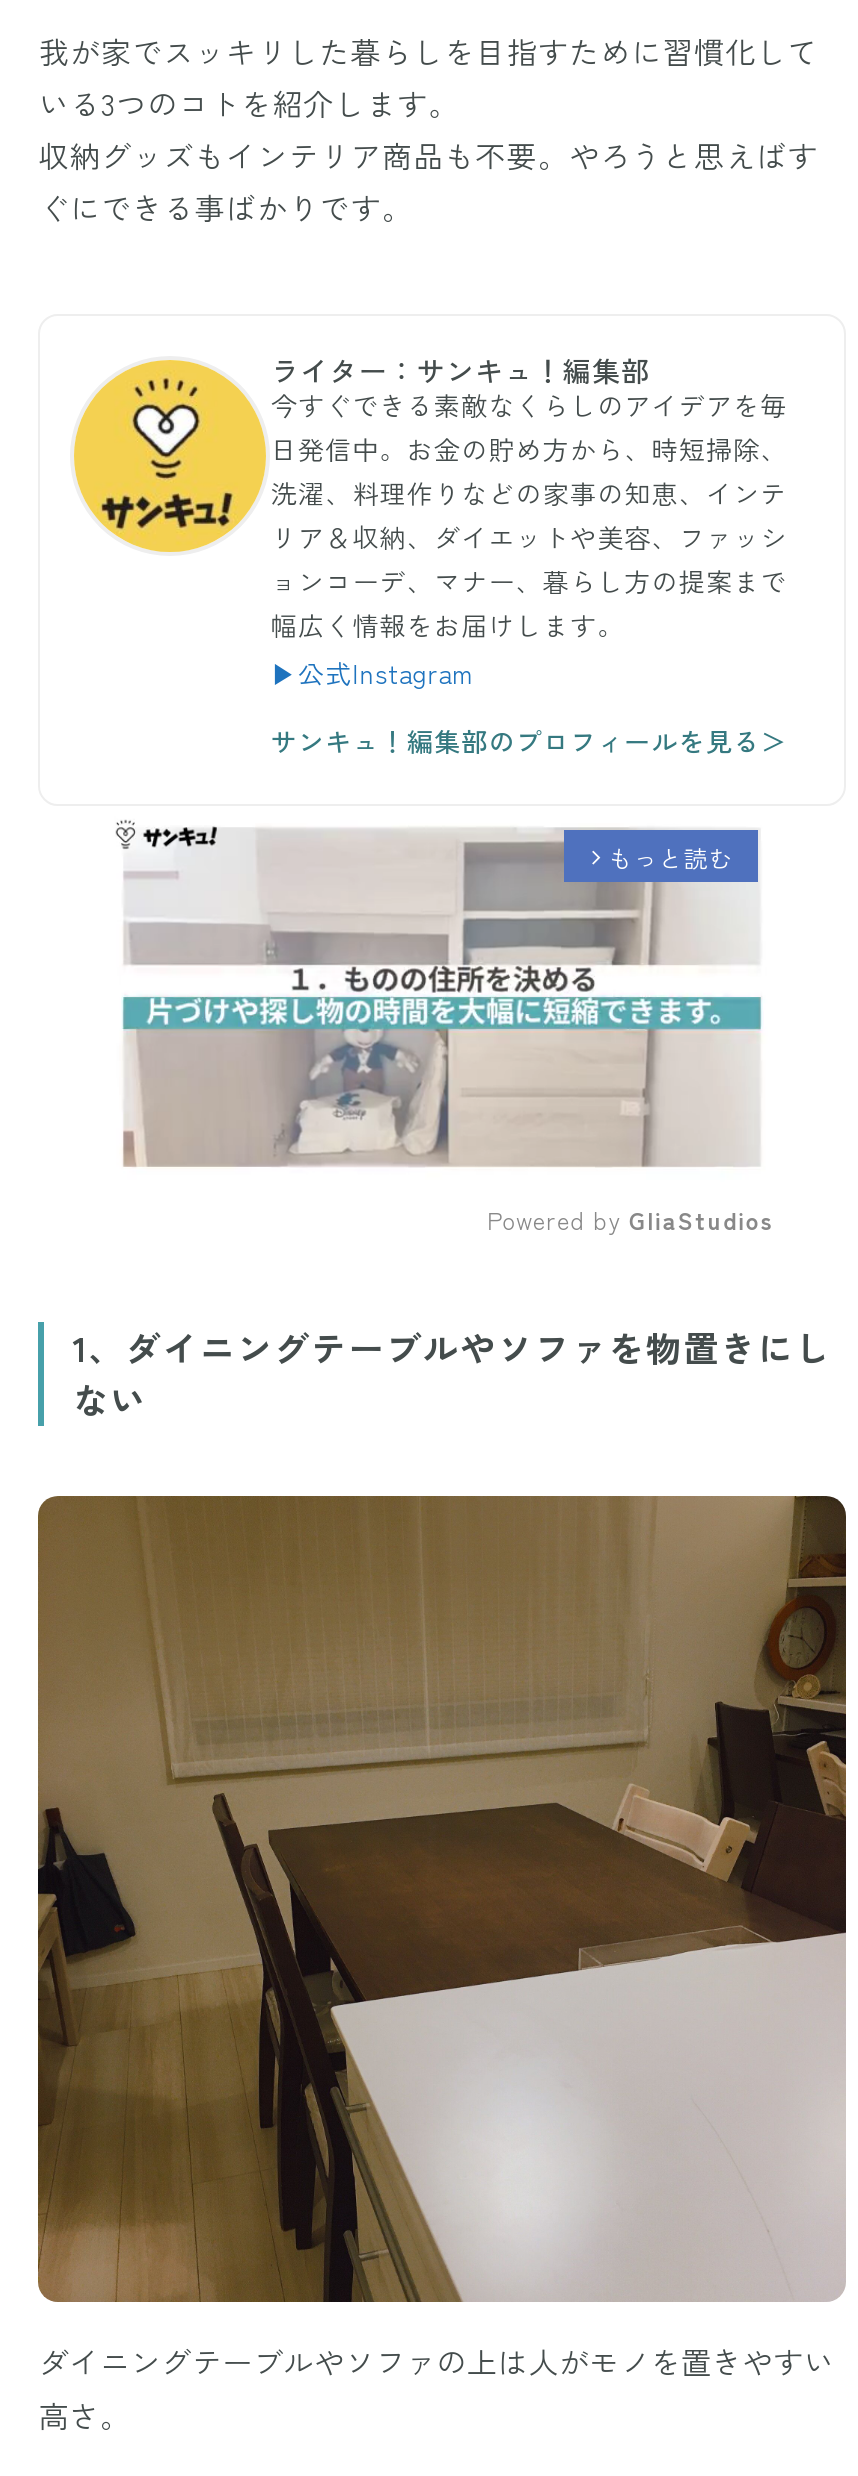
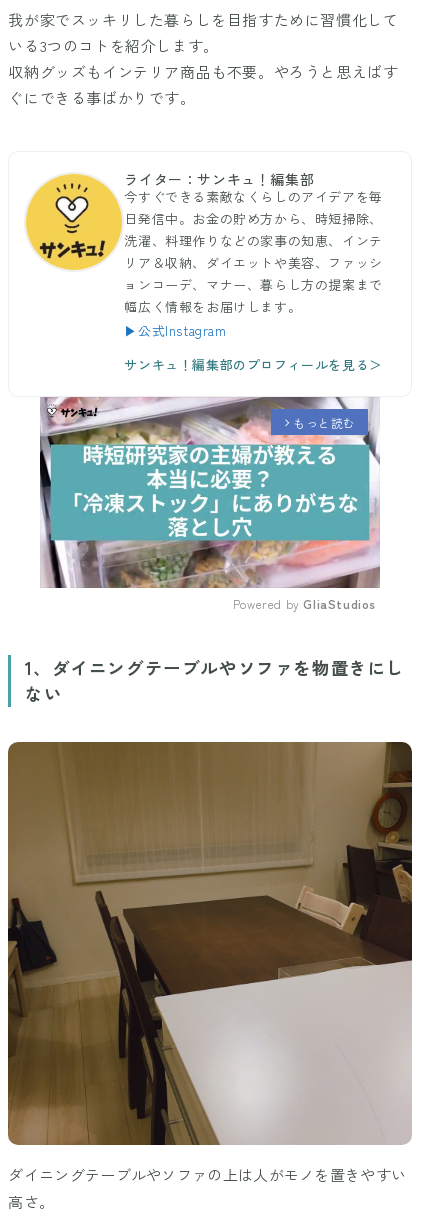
[102,806,782,1188] [image] -> [39,396,381,589] [image]

